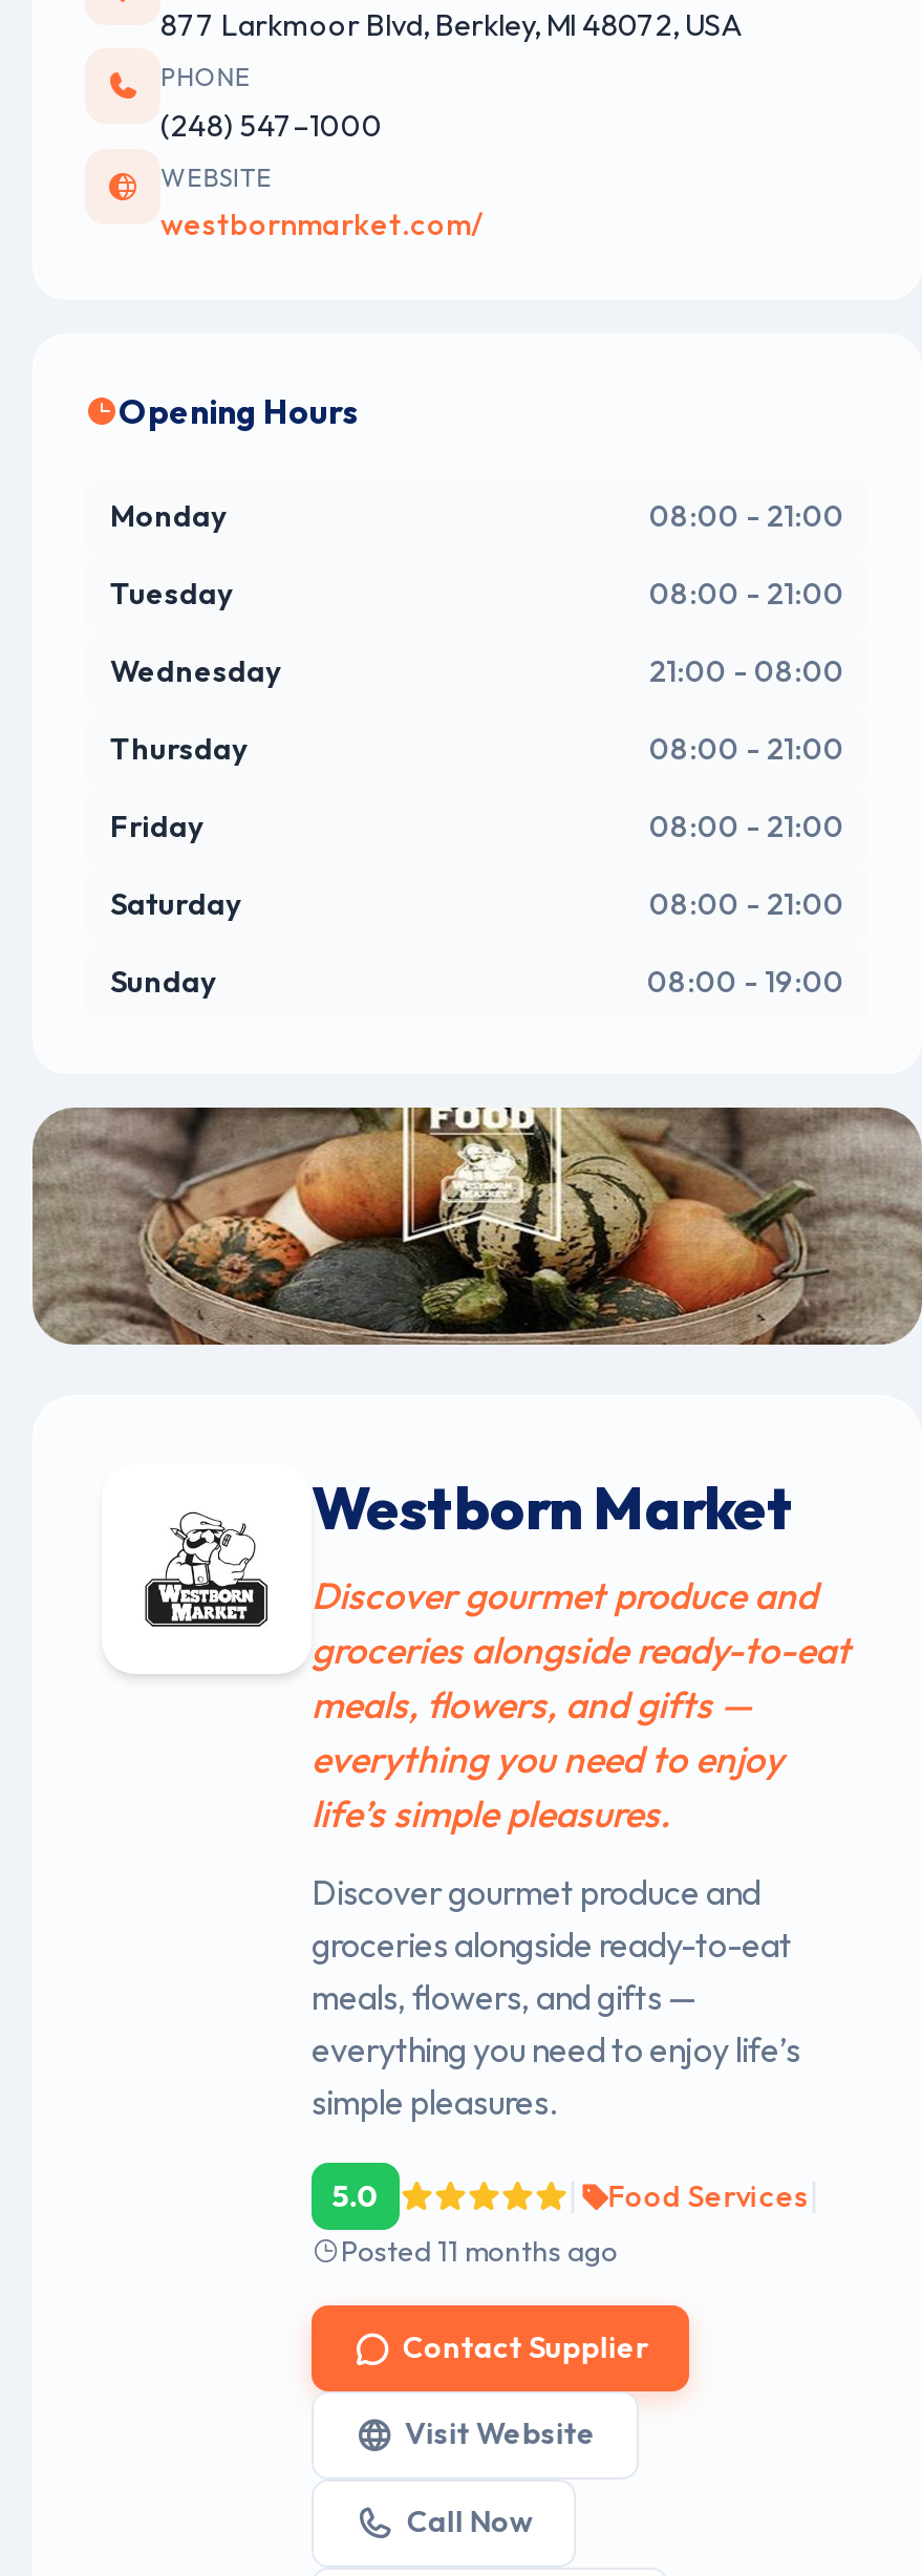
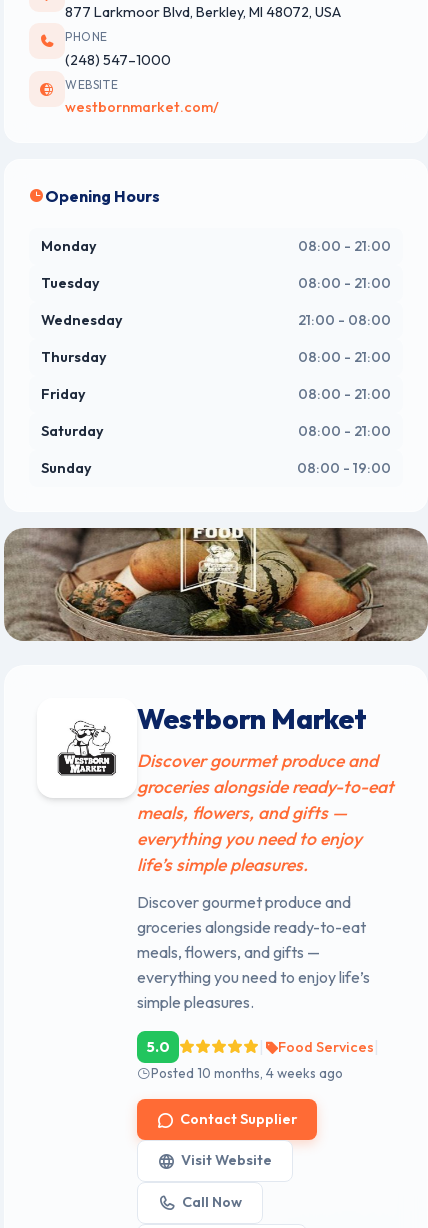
[341,2233,618,2271] Posted 11 months ago -> [151,1064,343,1082] Posted 10 months, 4 weeks ago

